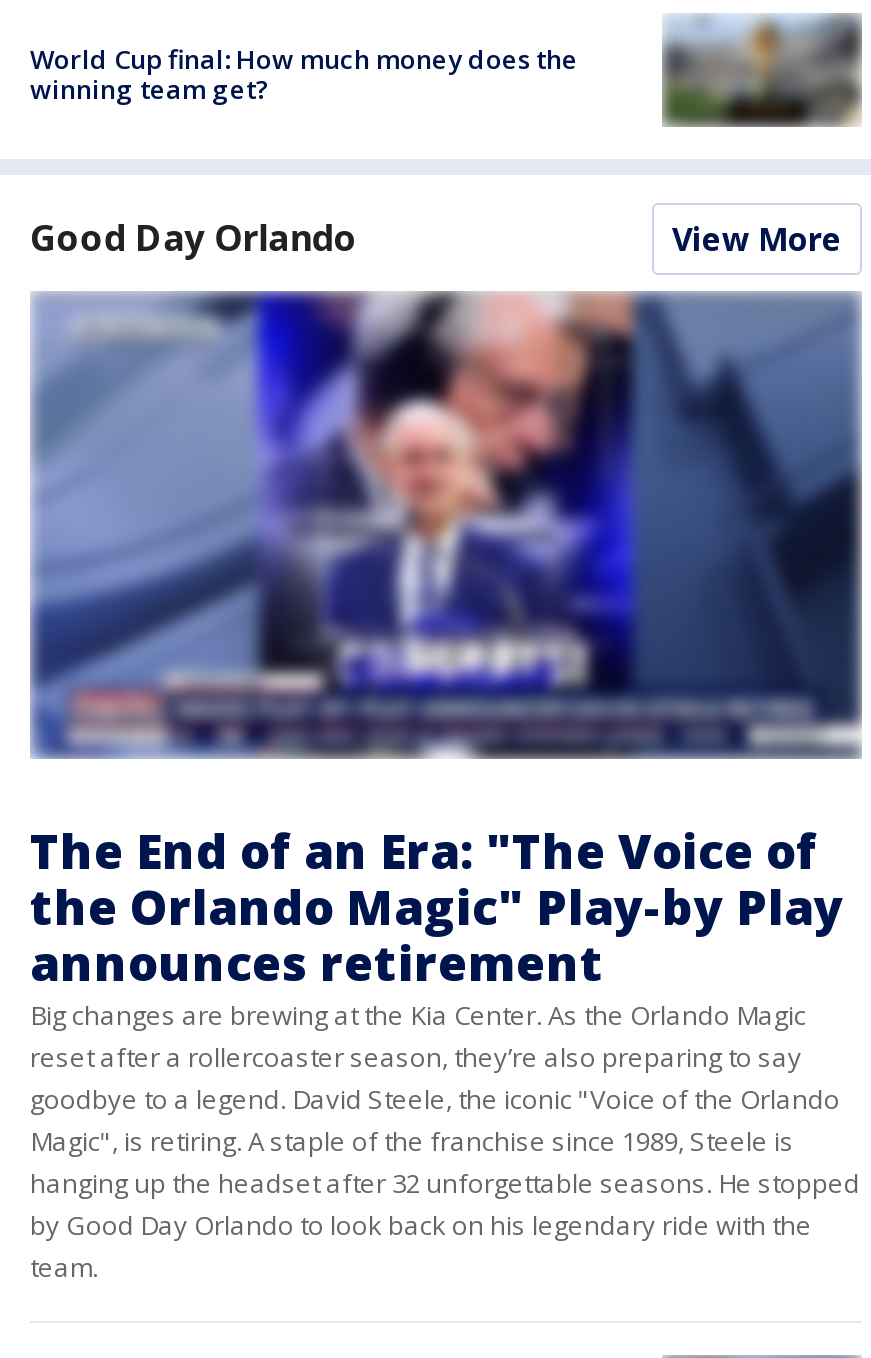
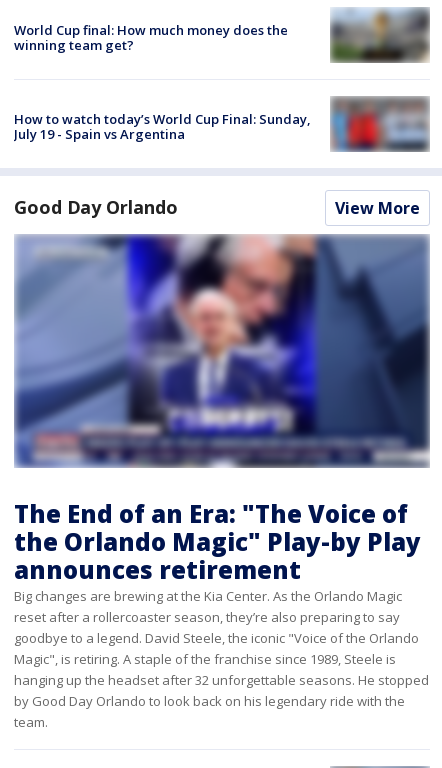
none -> [14,96,429,152] [image] | How to watch today’s World Cup Final: Sunday, | July 19 - Spain vs Argentina

